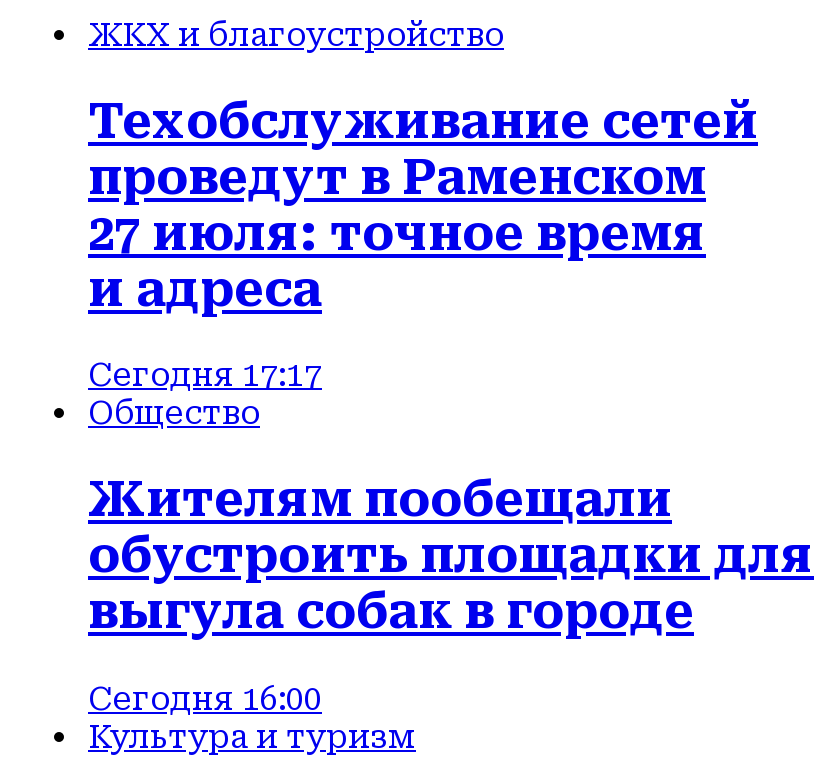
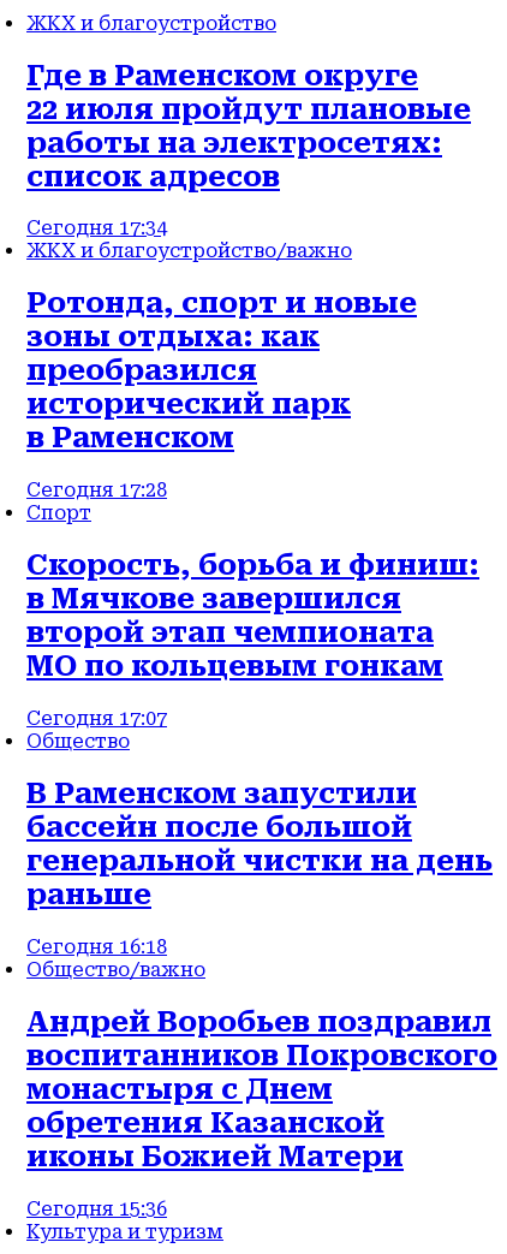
[88,93,758,395] Техобслуживание сетей | проведут в Раменском | 27 июля: точное время | и адреса | Сегодня 17:17 -> [26,58,479,730] Где в Раменском округе | 22 июля пройдут плановые | работы на электросетях: | список адресов | Сегодня 17:34 | ЖКХ и благоустройство/важно | Ротонда, спорт и новые | зоны отдыха: как | преобразился | исторический парк | в Раменском | Сегодня 17:28 | Спорт | Скорость, борьба и финиш: | в Мячкове завершился | второй этап чемпионата | МО по кольцевым гонкам | Сегодня 17:07
[88,473,814,718] Жителям пообещали | обустроить площадки для | выгула собак в городе | Сегодня 16:00 -> [26,777,497,1220] В Раменском запустили | бассейн после большой | генеральной чистки на день | раньше | Сегодня 16:18 | Общество/важно | Андрей Воробьев поздравил | воспитанников Покровского | монастыря с Днем | обретения Казанской | иконы Божией Матери | Сегодня 15:36

